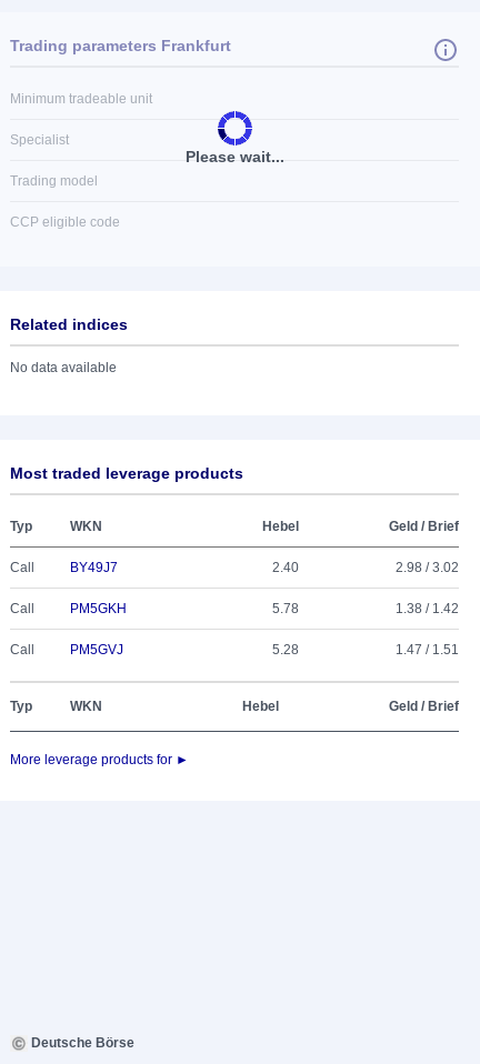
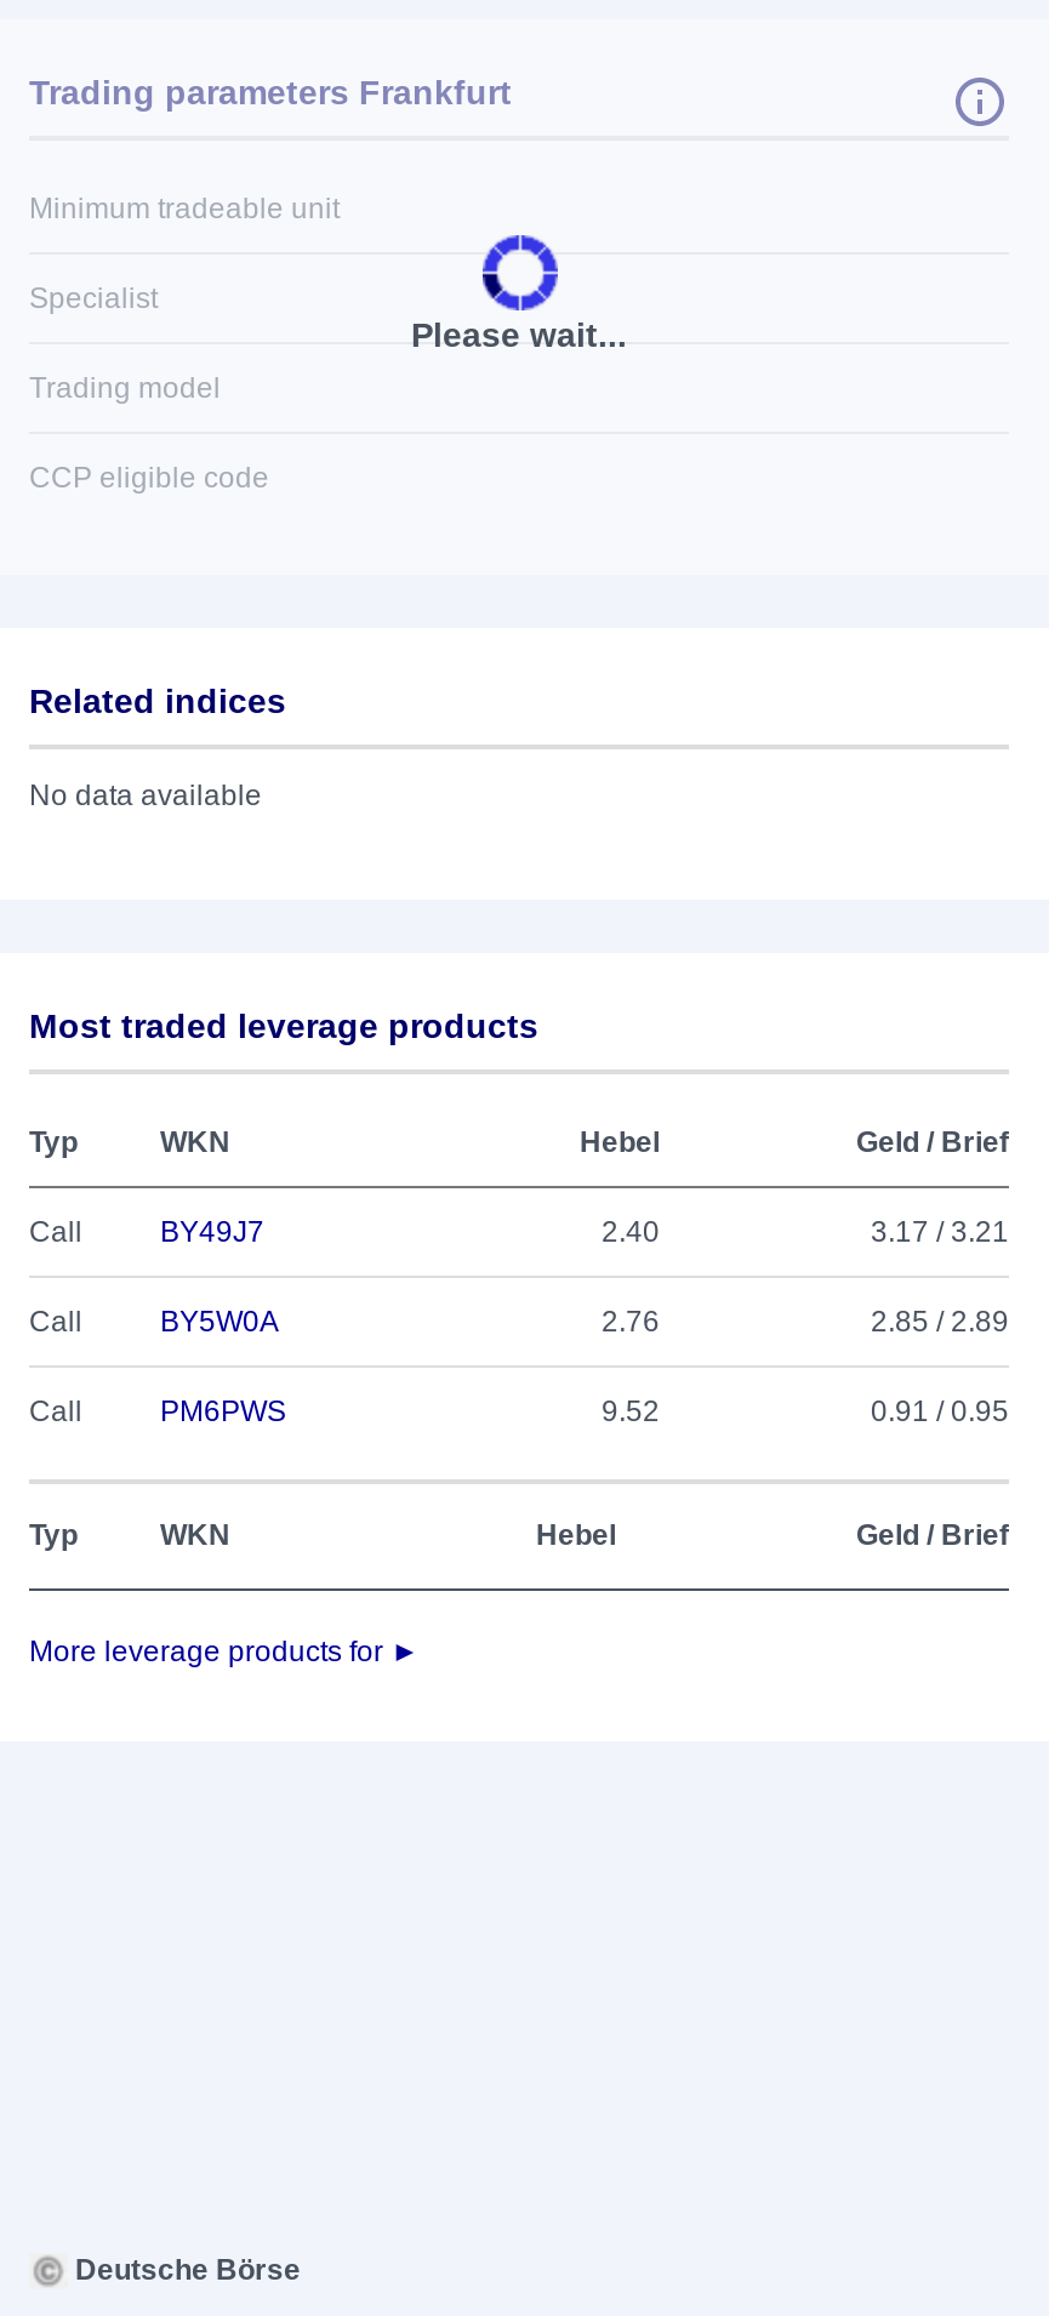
[396,560,459,575] 2.98 / 3.02 -> [871,1215,1009,1249] 3.17 / 3.21
[70,601,459,616] PM5GKH | 5.78 | 1.38 / 1.42 -> [160,1305,1009,1339] BY5W0A | 2.76 | 2.85 / 2.89
[70,642,459,658] PM5GVJ | 5.28 | 1.47 / 1.51 -> [160,1394,1009,1428] PM6PWS | 9.52 | 0.91 / 0.95

